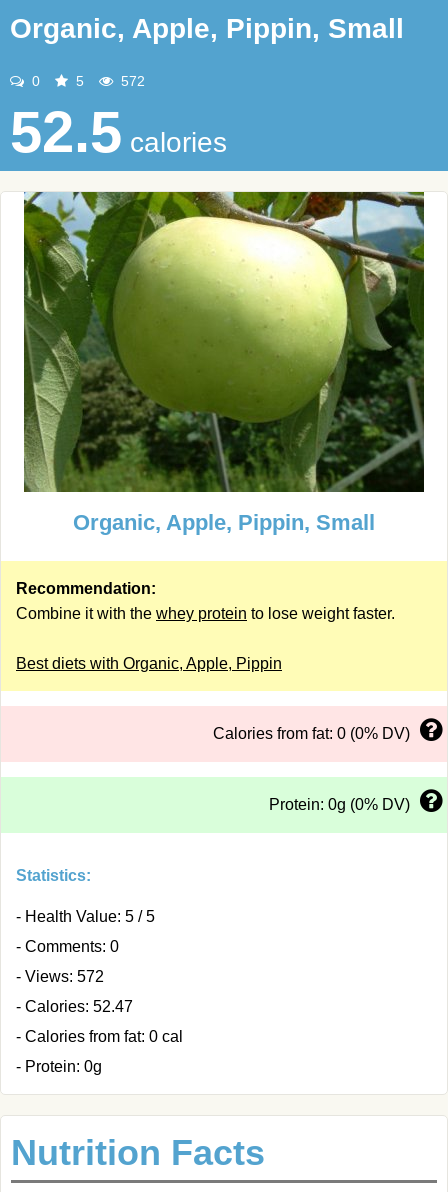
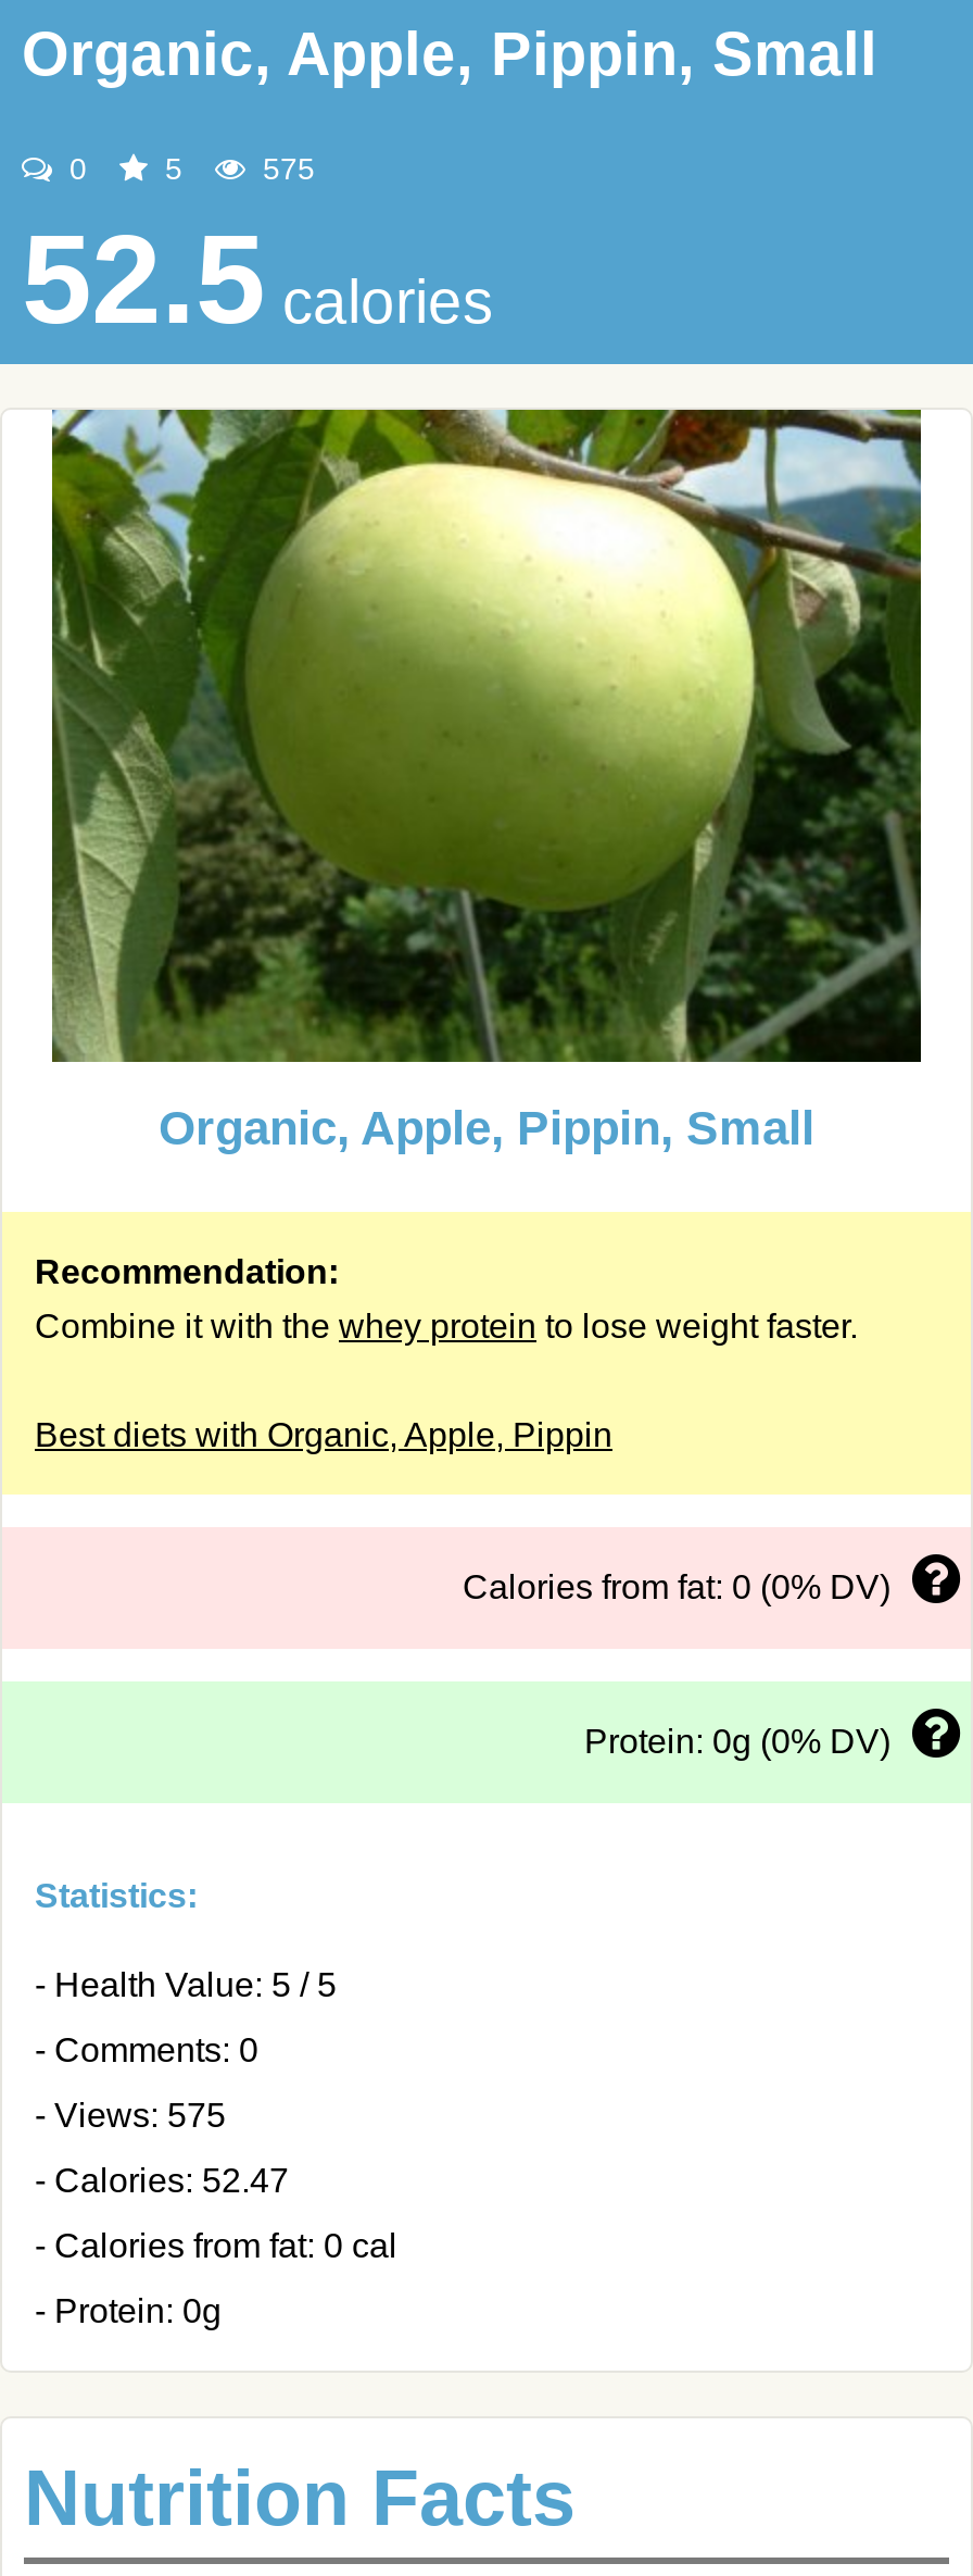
[117,73,145,89] 572 -> [254,151,315,186] 575
[16,968,104,985] - Views: 572 -> [35,2097,226,2134] - Views: 575

